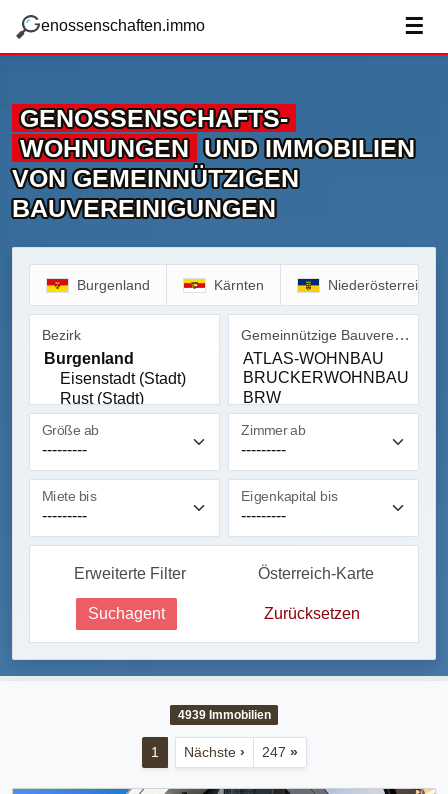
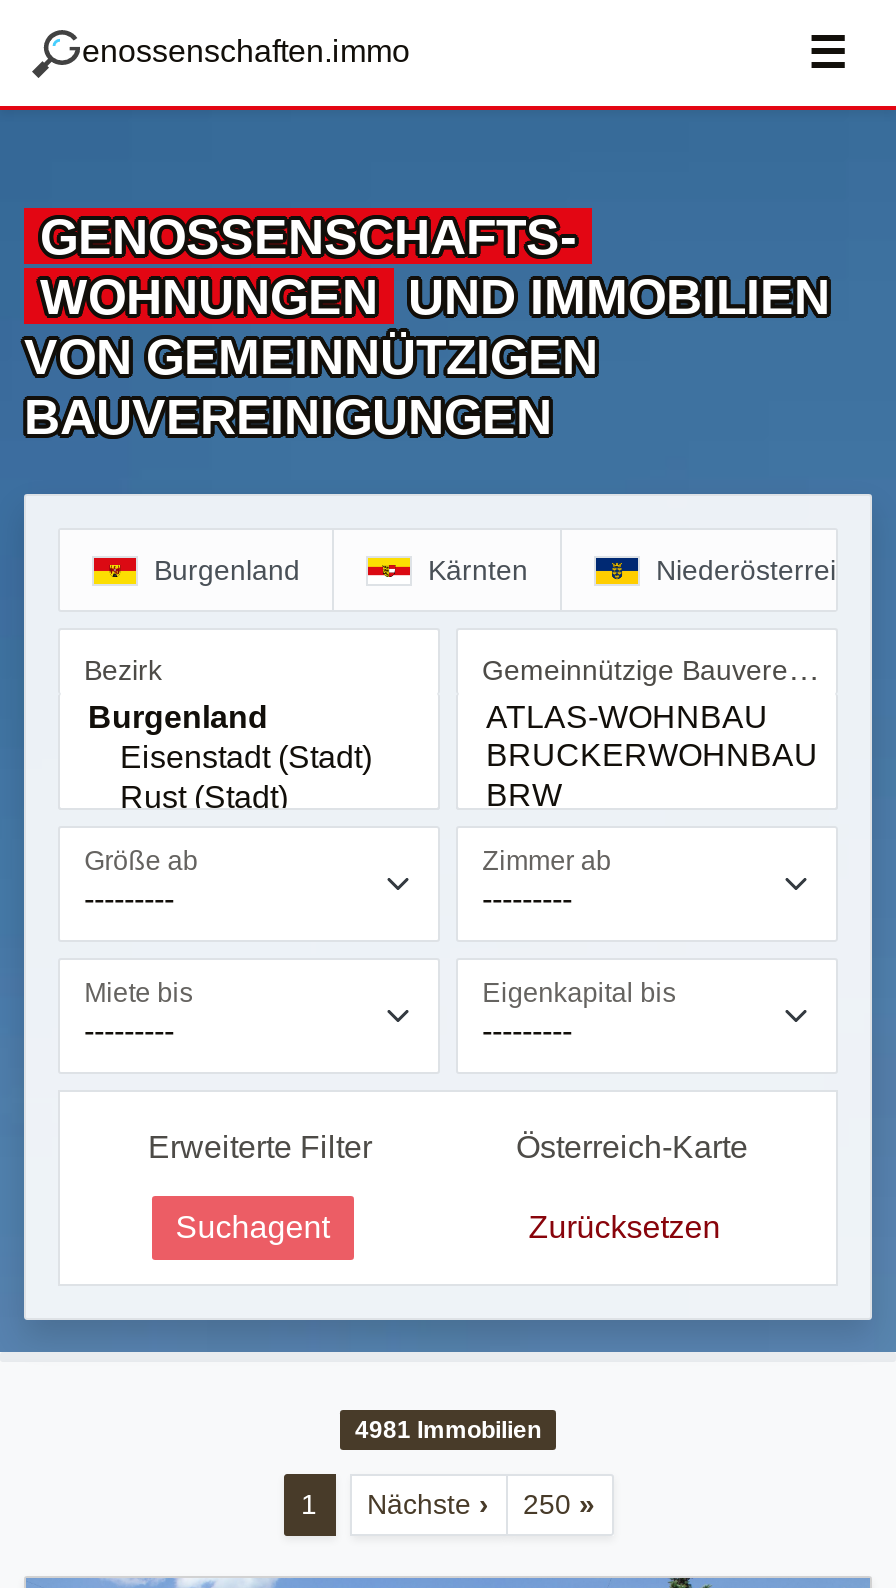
[177,708,270,722] 4939 Immobilien -> [355,1416,541,1444] 4981 Immobilien
[150,744,297,760] 1 Nächste › 247» -> [301,1489,595,1521] 1 Nächste › 250»

